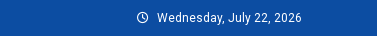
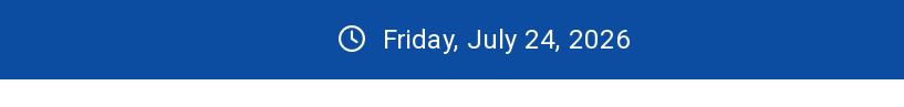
[156,11,301,25] Wednesday, July 22, 2026 -> [383,24,631,55] Friday, July 24, 2026

